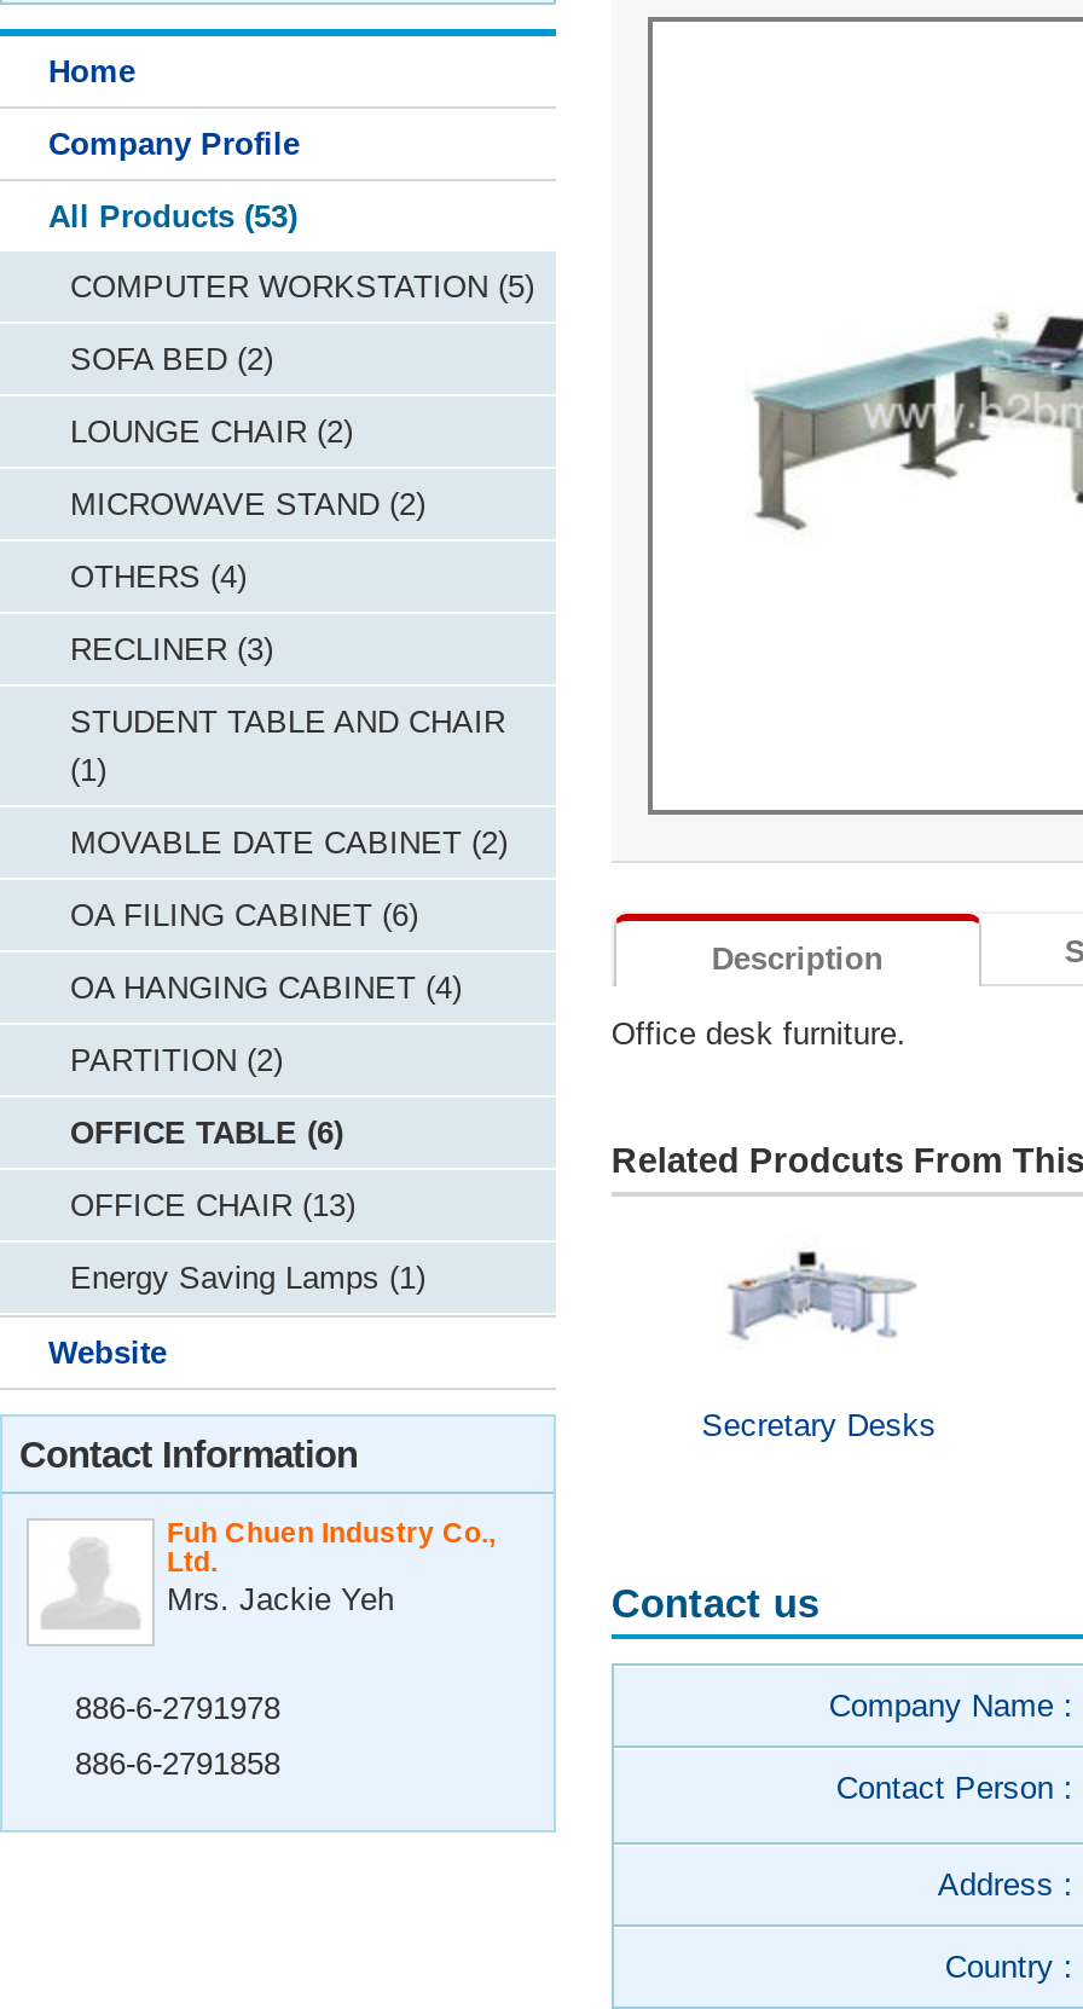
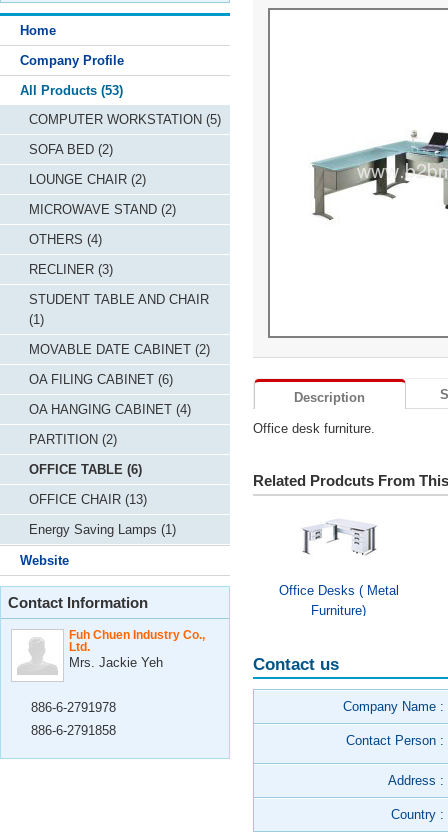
[702,1250,936,1443] [image] | Secretary Desks -> [279,519,399,618] [image] | Office Desks ( Metal | Furniture)

